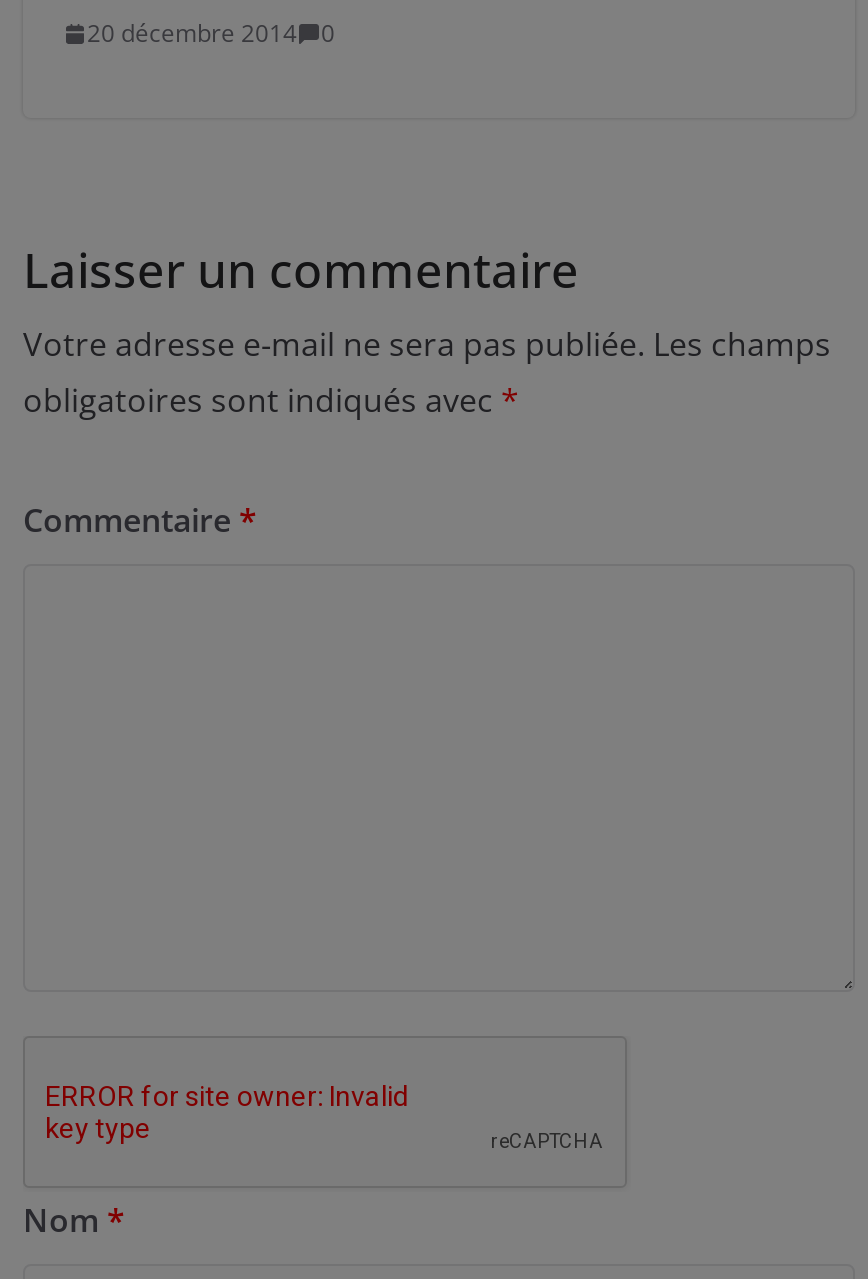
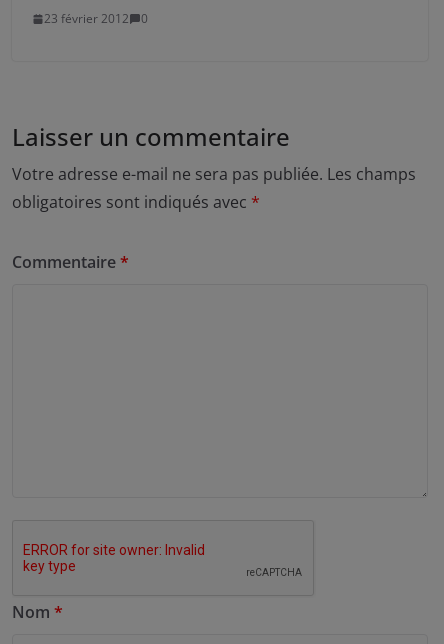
[87,17,335,51] 20 décembre 2014 0 -> [44,10,148,27] 23 février 2012 0

